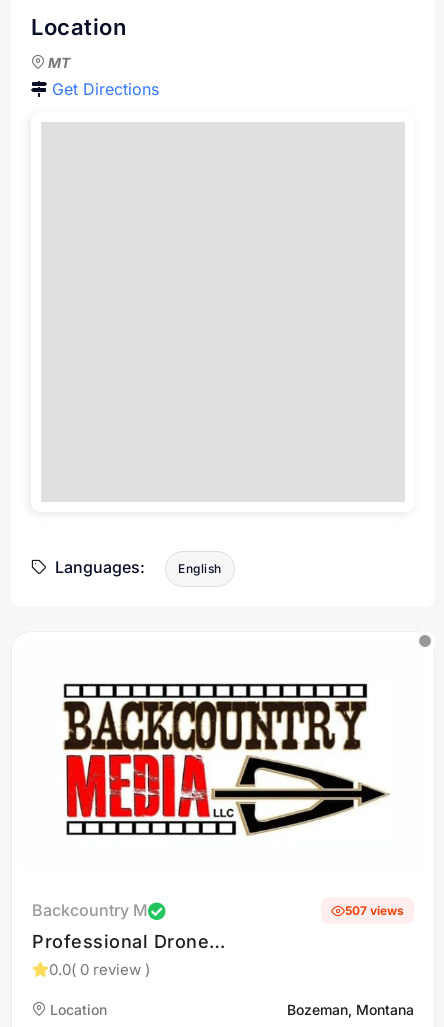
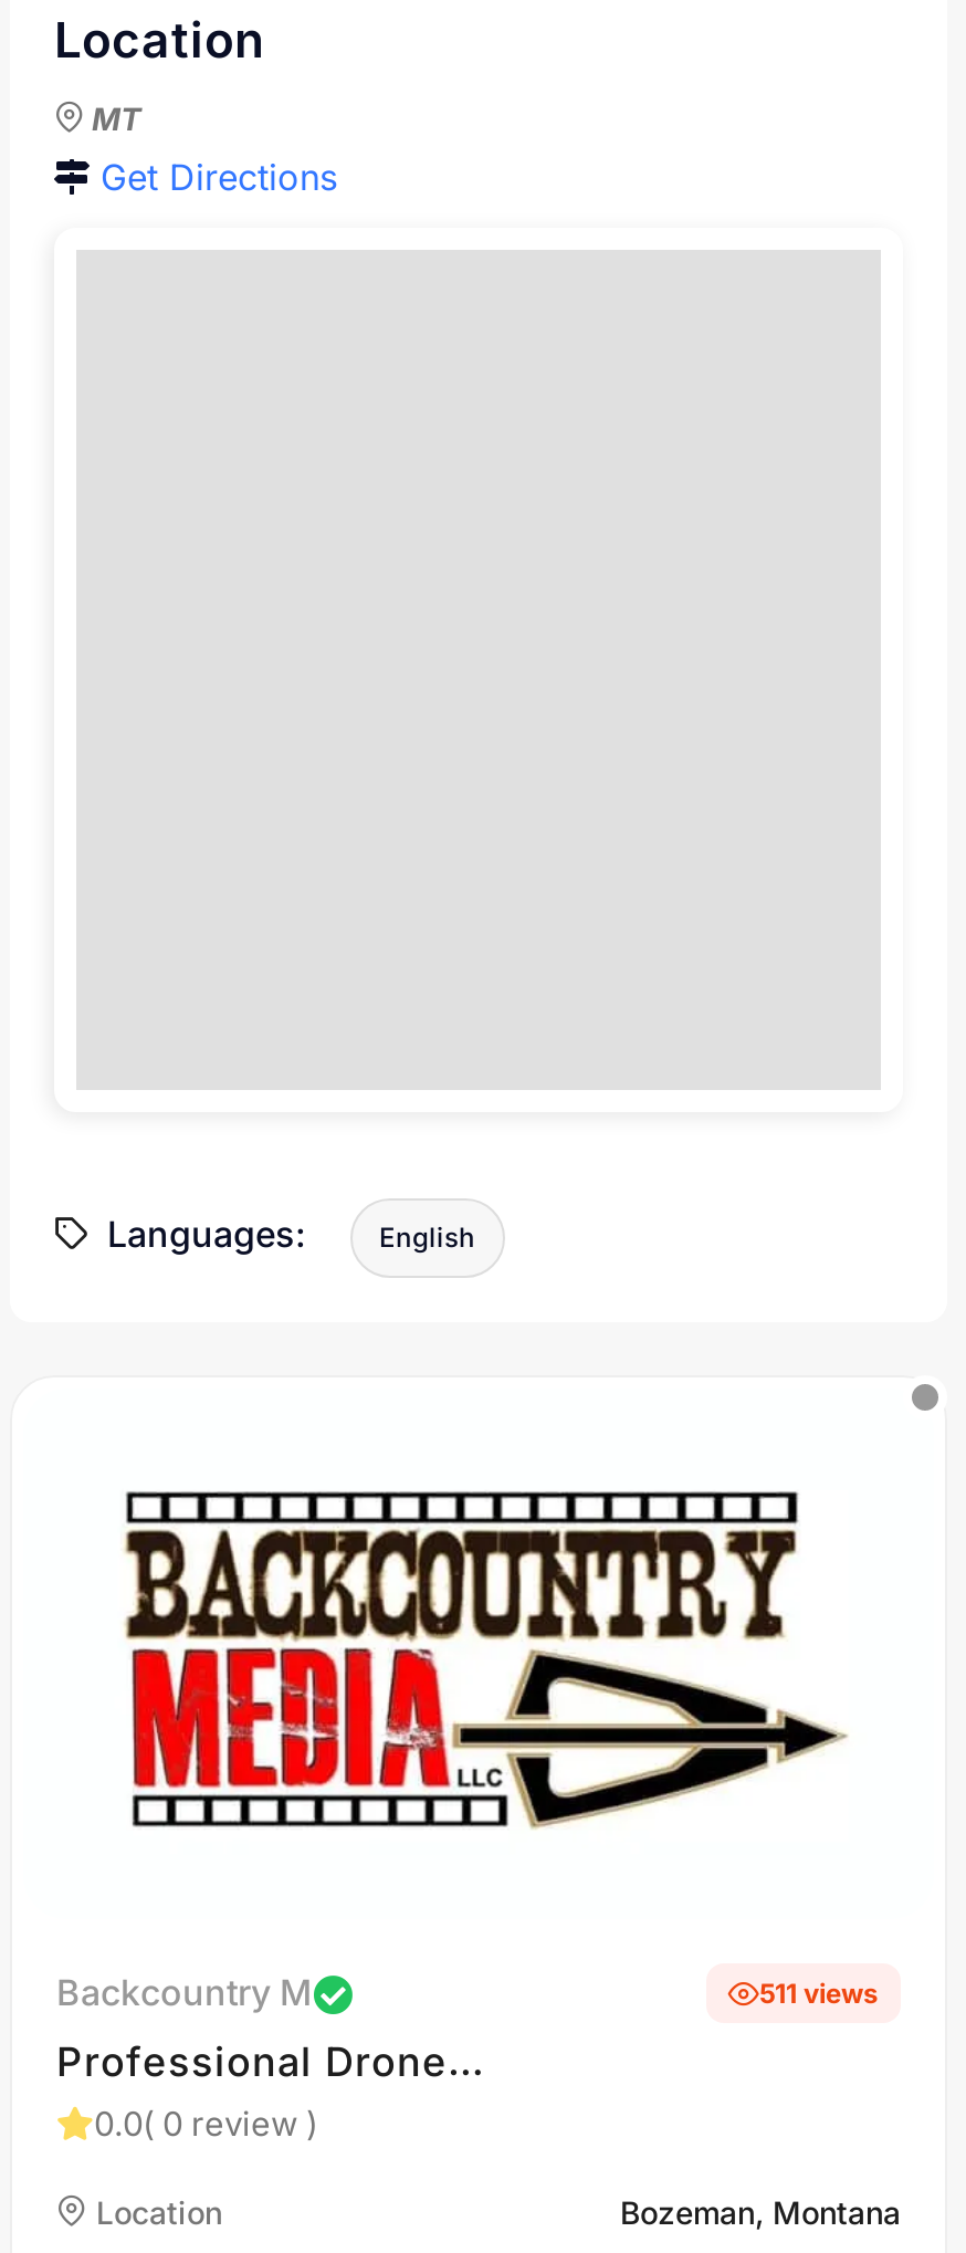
[345,903,404,918] 507 views -> [759,1977,879,2010] 511 views

